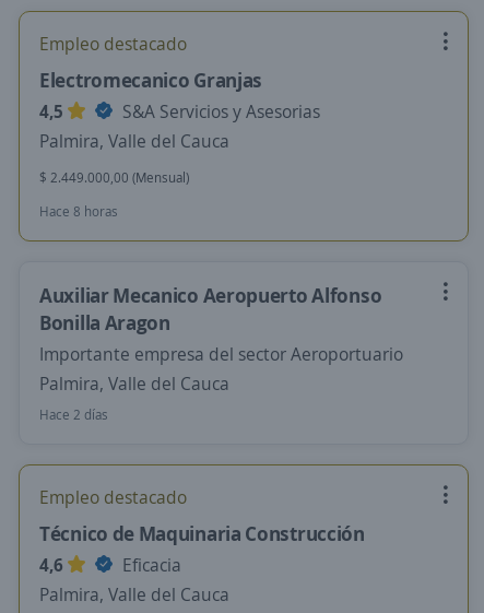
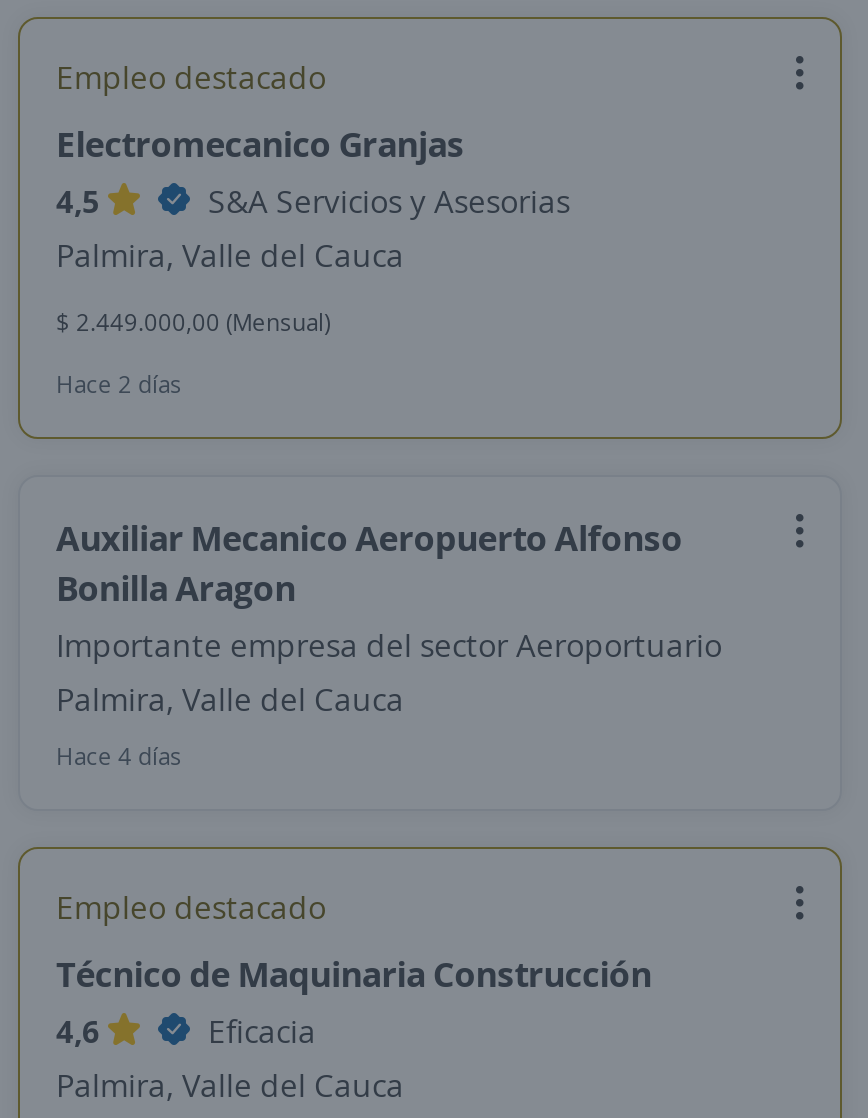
[39,202,118,221] Hace 8 horas -> [56,367,182,401] Hace 2 días
[39,405,108,424] Hace 2 días -> [56,739,182,773] Hace 4 días

